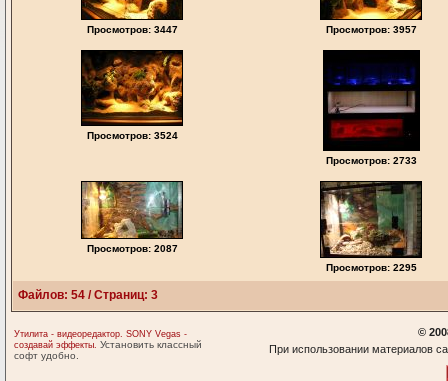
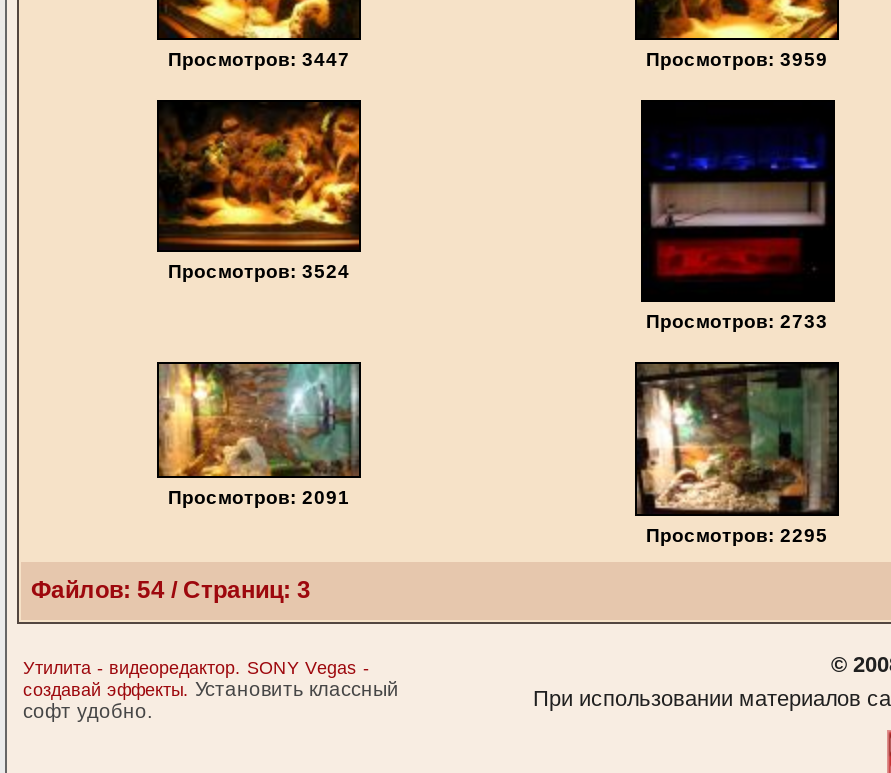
[325,24,416,35] Просмотров: 3957 -> [646,48,828,70] Просмотров: 3959
[86,243,177,254] Просмотров: 2087 -> [168,486,350,508] Просмотров: 2091

